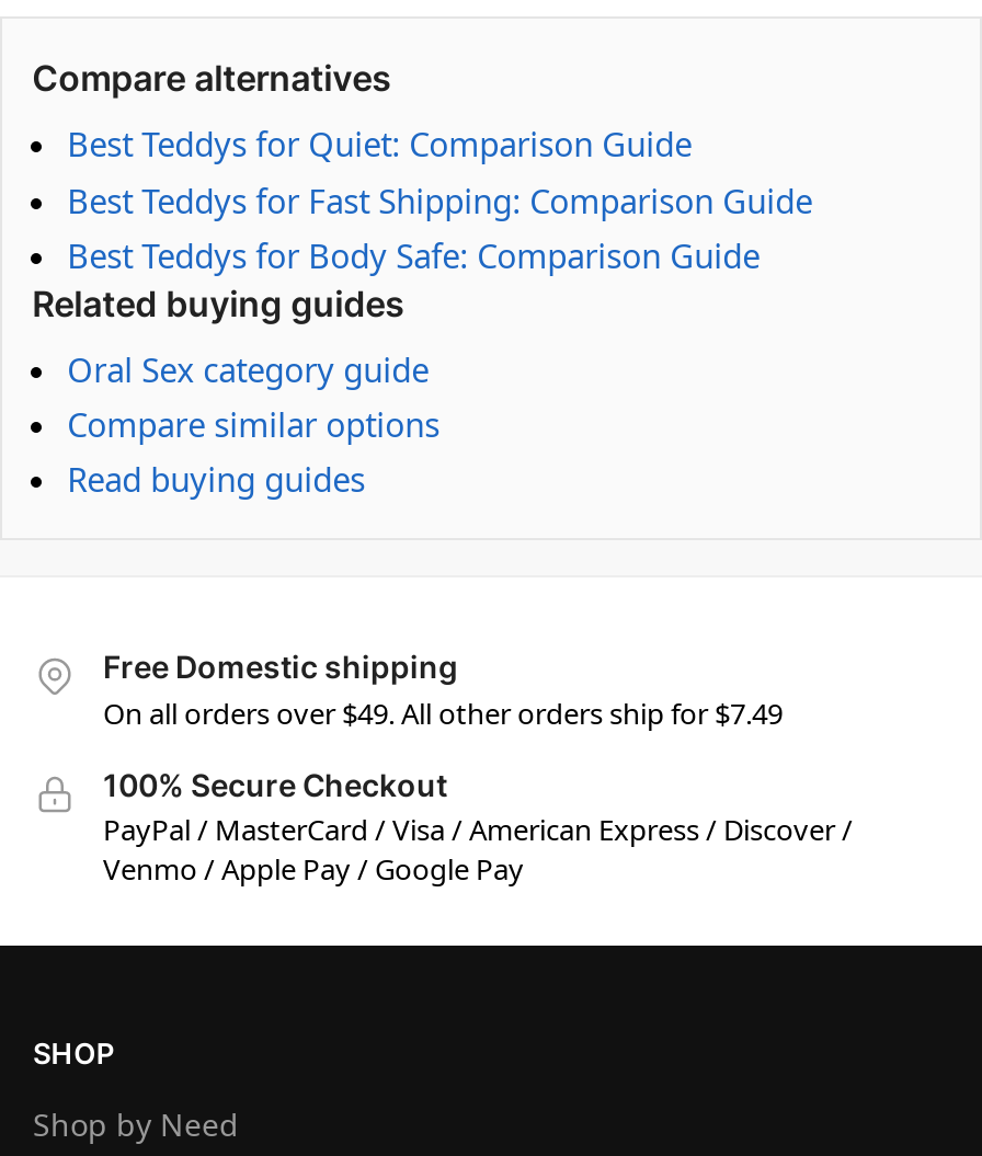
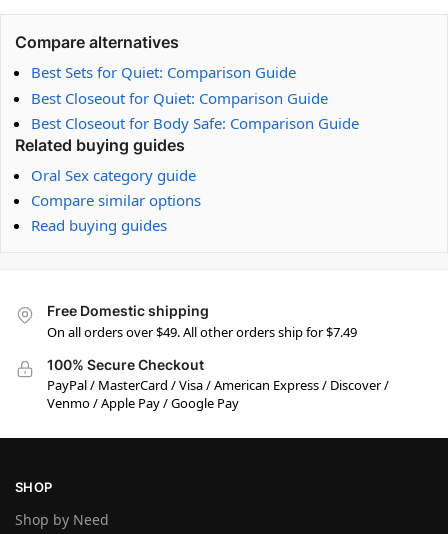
[67,123,812,277] Best Teddys for Quiet: Comparison Guide | Best Teddys for Fast Shipping: Comparison Guide | Best Teddys for Body Safe: Comparison Guide -> [31,62,359,133] Best Sets for Quiet: Comparison Guide | Best Closeout for Quiet: Comparison Guide | Best Closeout for Body Safe: Comparison Guide

